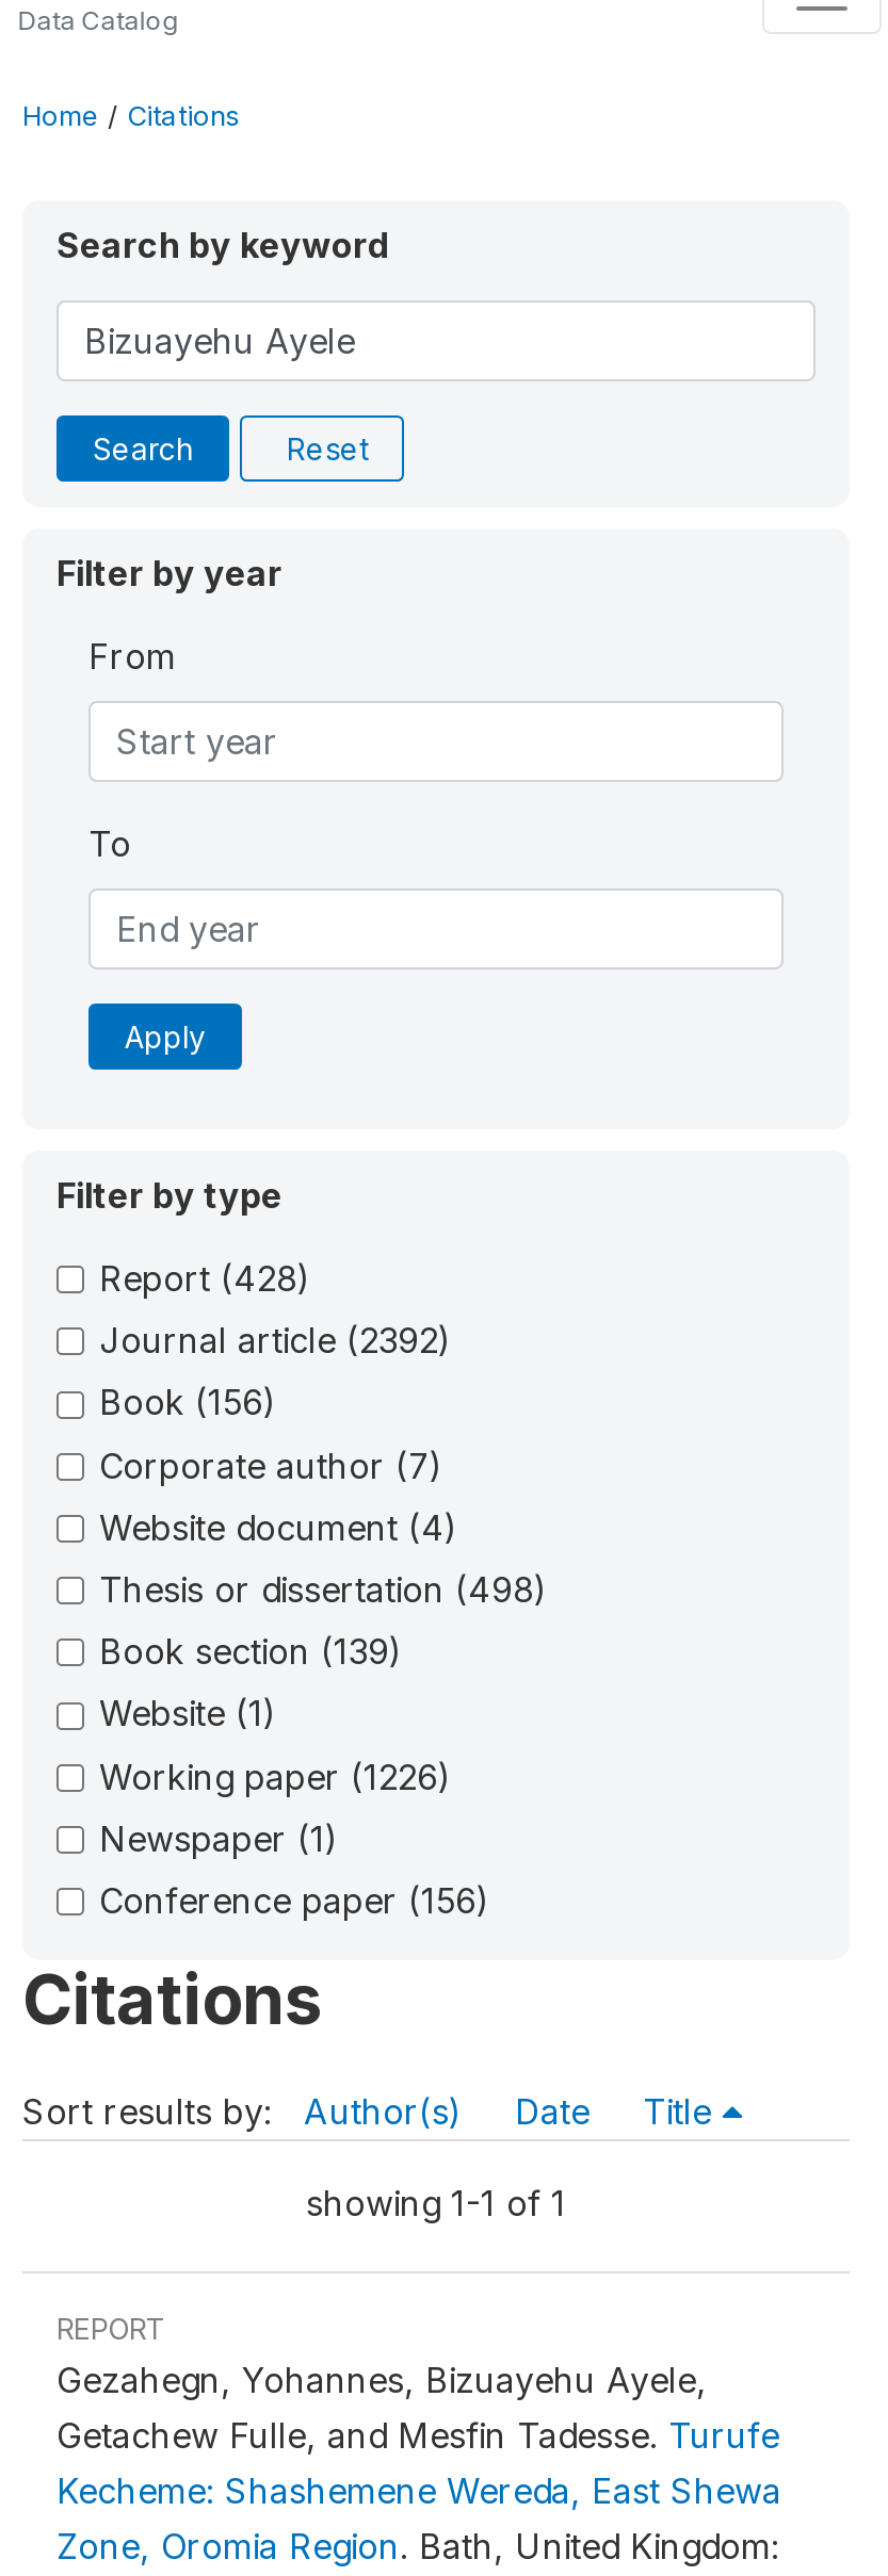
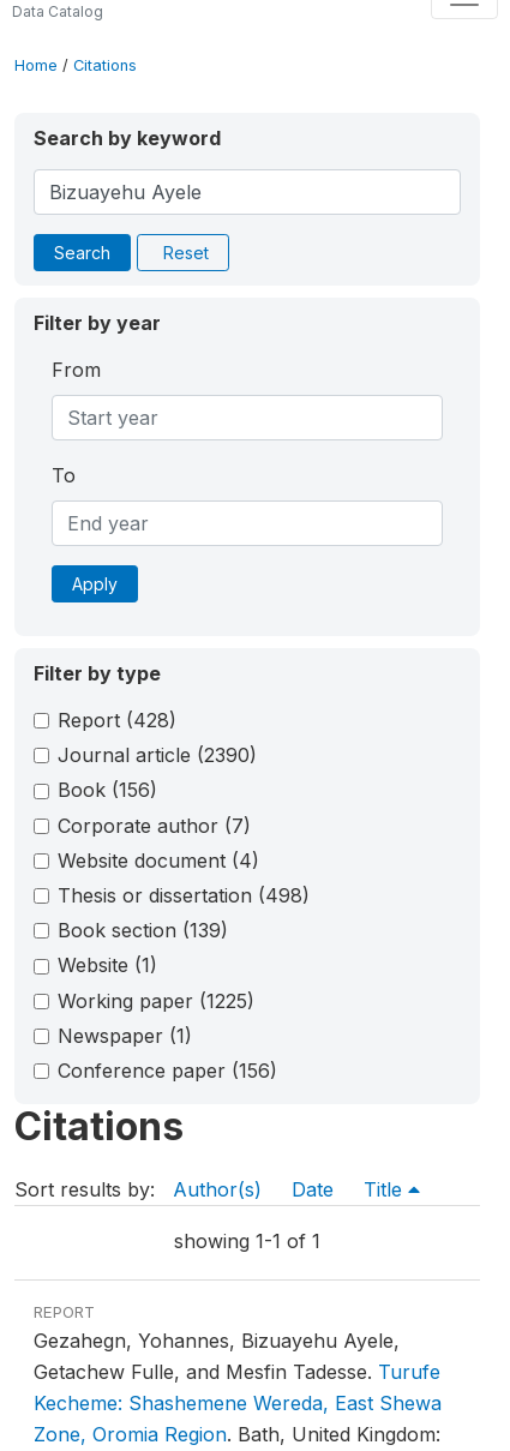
[99,1319,451,1362] Journal article (2392) -> [58,743,257,767] Journal article (2390)
[99,1755,451,1797] Working paper (1226) -> [58,988,254,1012] Working paper (1225)

